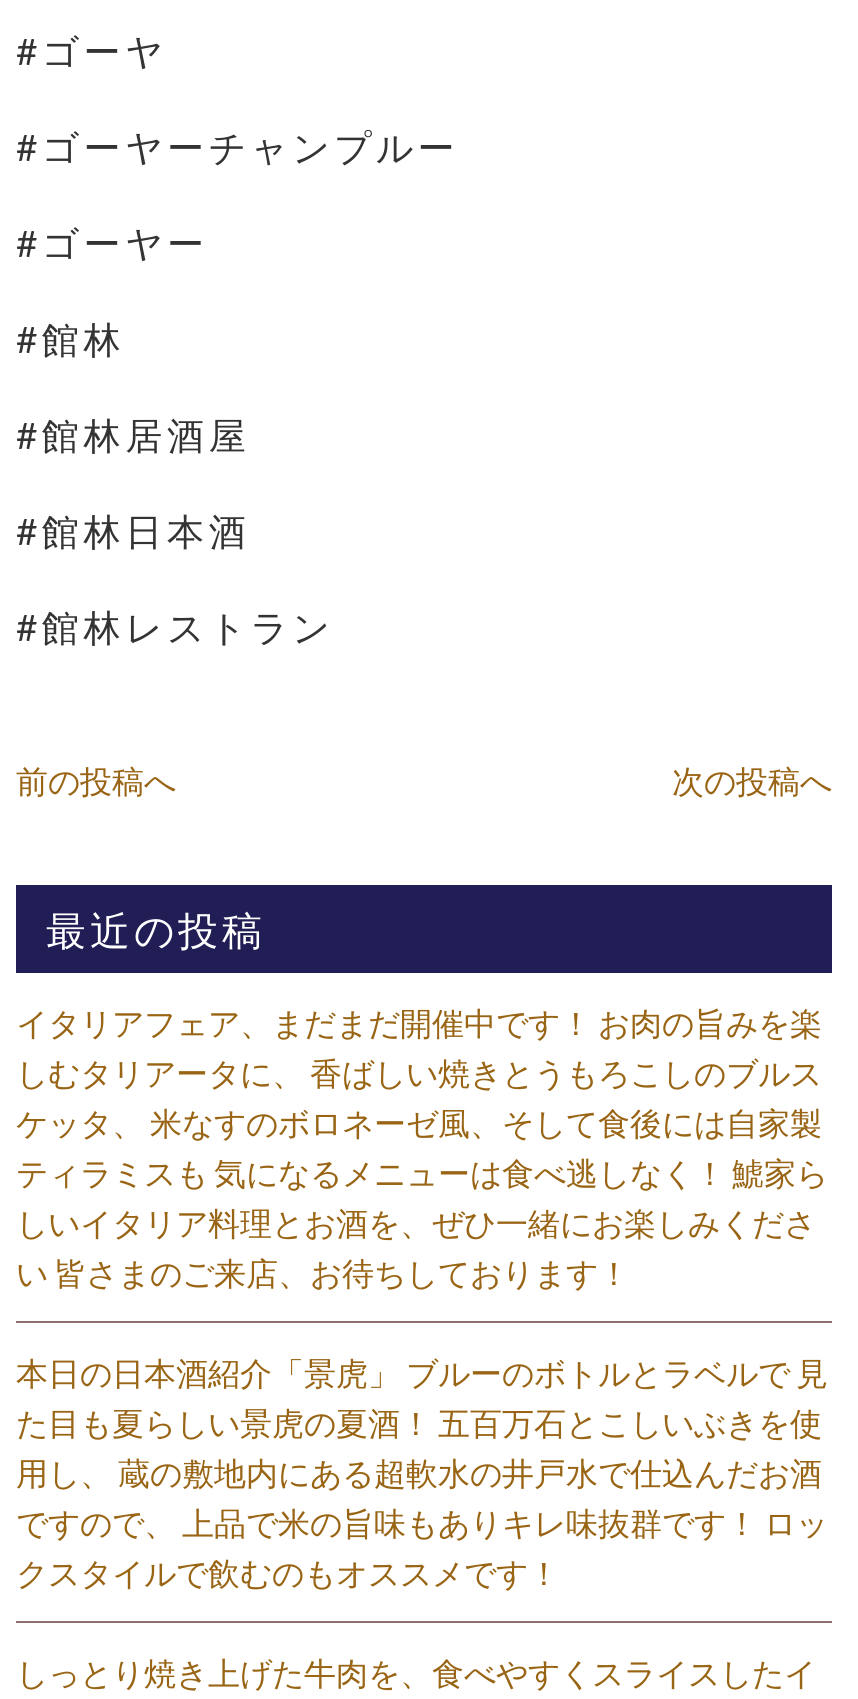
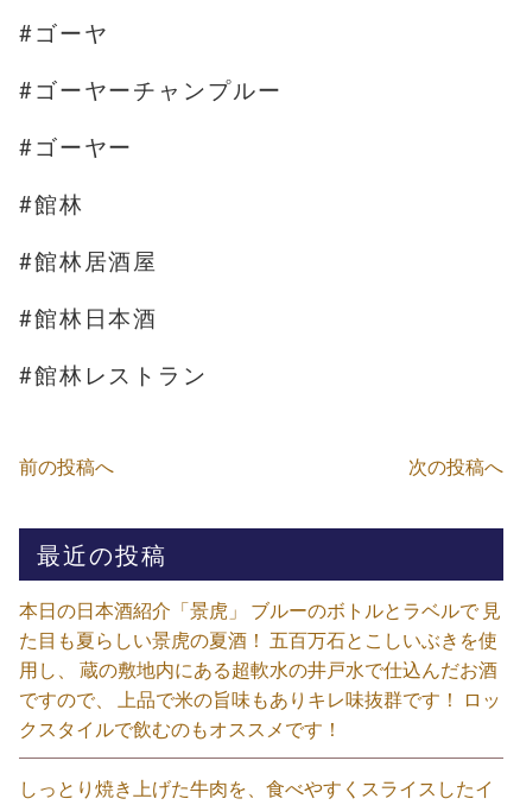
[16,1002,828,1290] イタリアフェア、まだまだ開催中です！ お肉の旨みを楽 | しむタリアータに、 香ばしい焼きとうもろこしのブルス | ケッタ、 米なすのボロネーゼ風、そして食後には自家製 | ティラミスも 気になるメニューは食べ逃しなく！ 鯱家ら | しいイタリア料理とお酒を、ぜひ一緒にお楽しみくださ | い 皆さまのご来店、お待ちしております！ -> none

